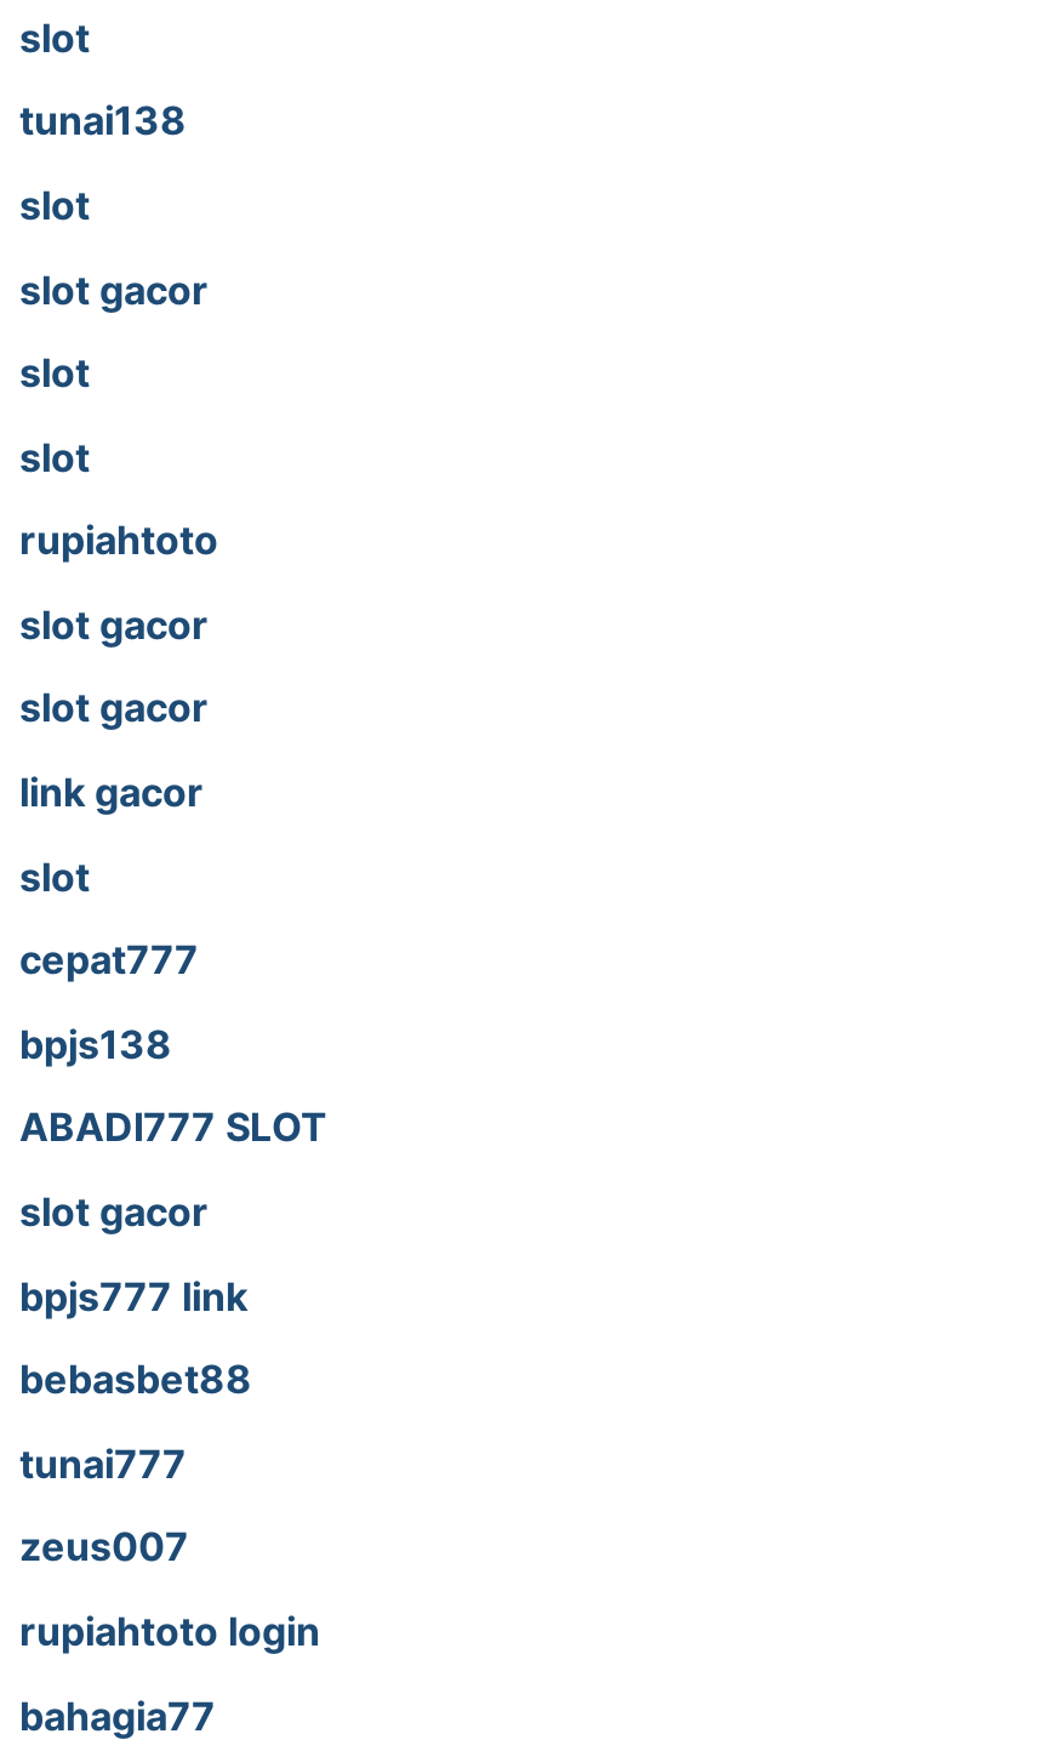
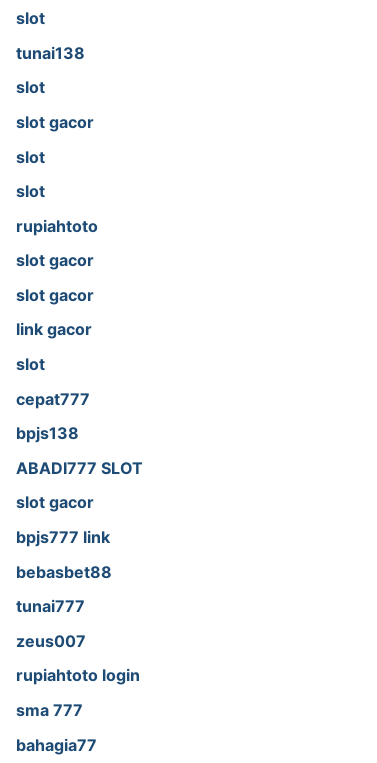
none -> [16,700,83,720] sma 777

